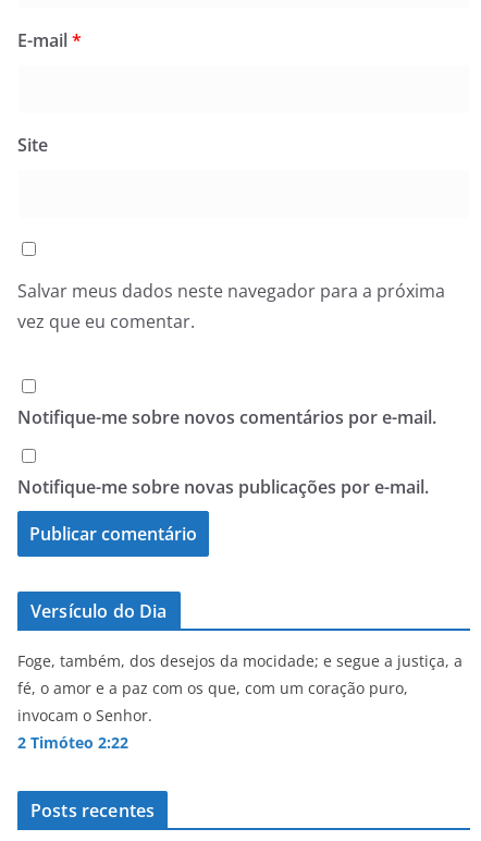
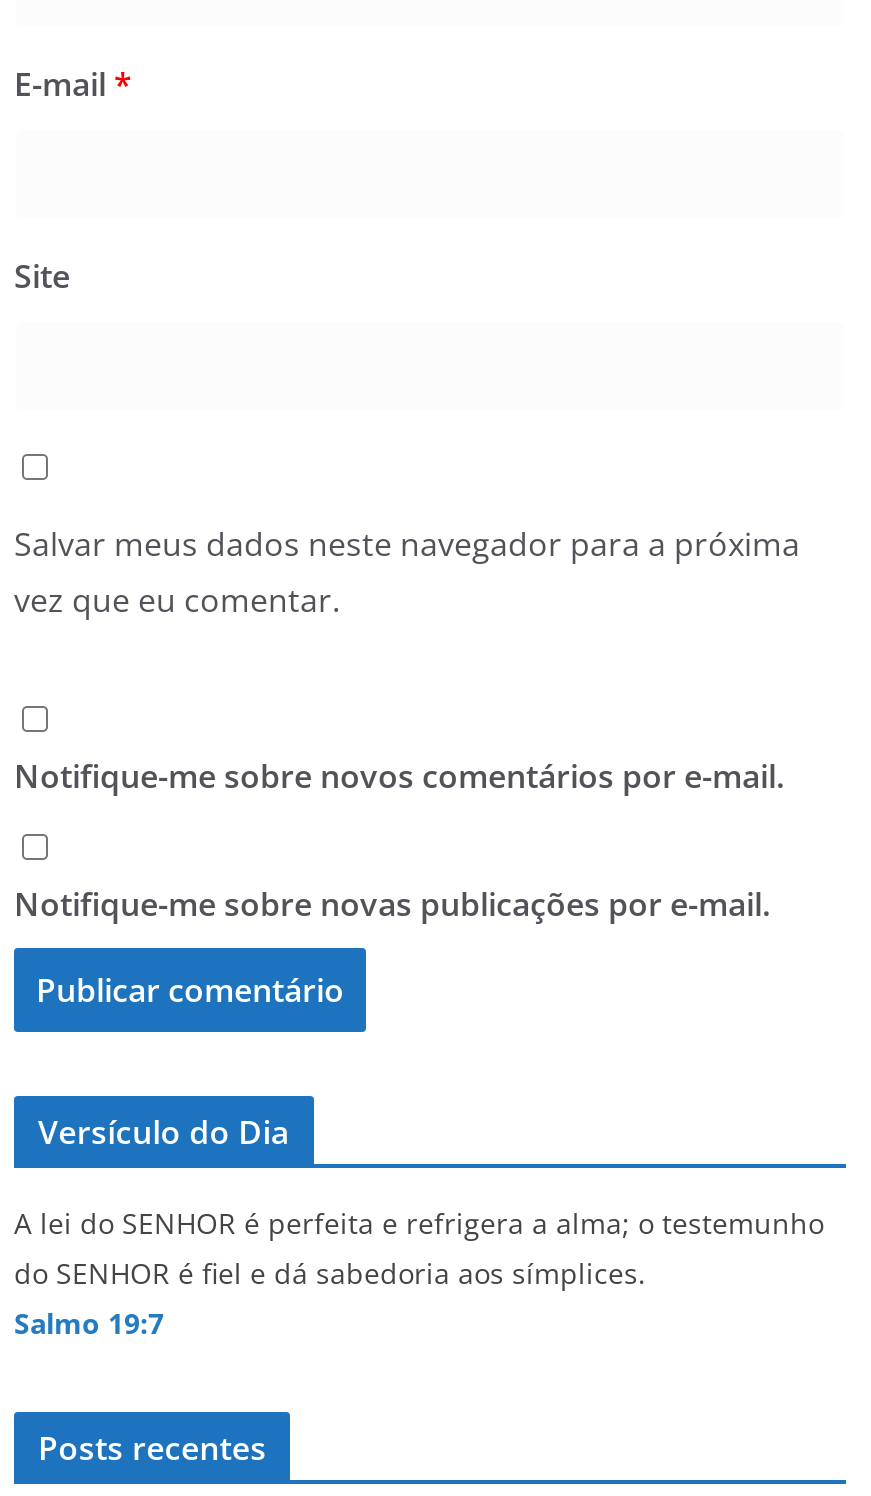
[17,651,462,753] Foge, também, dos desejos da mocidade; e segue a justiça, a | fé, o amor e a paz com os que, com um coração puro, | invocam o Senhor. | 2 Timóteo 2:22 -> [14,1203,824,1341] A lei do SENHOR é perfeita e refrigera a alma; o testemunho | do SENHOR é fiel e dá sabedoria aos símplices. | Salmo 19:7

